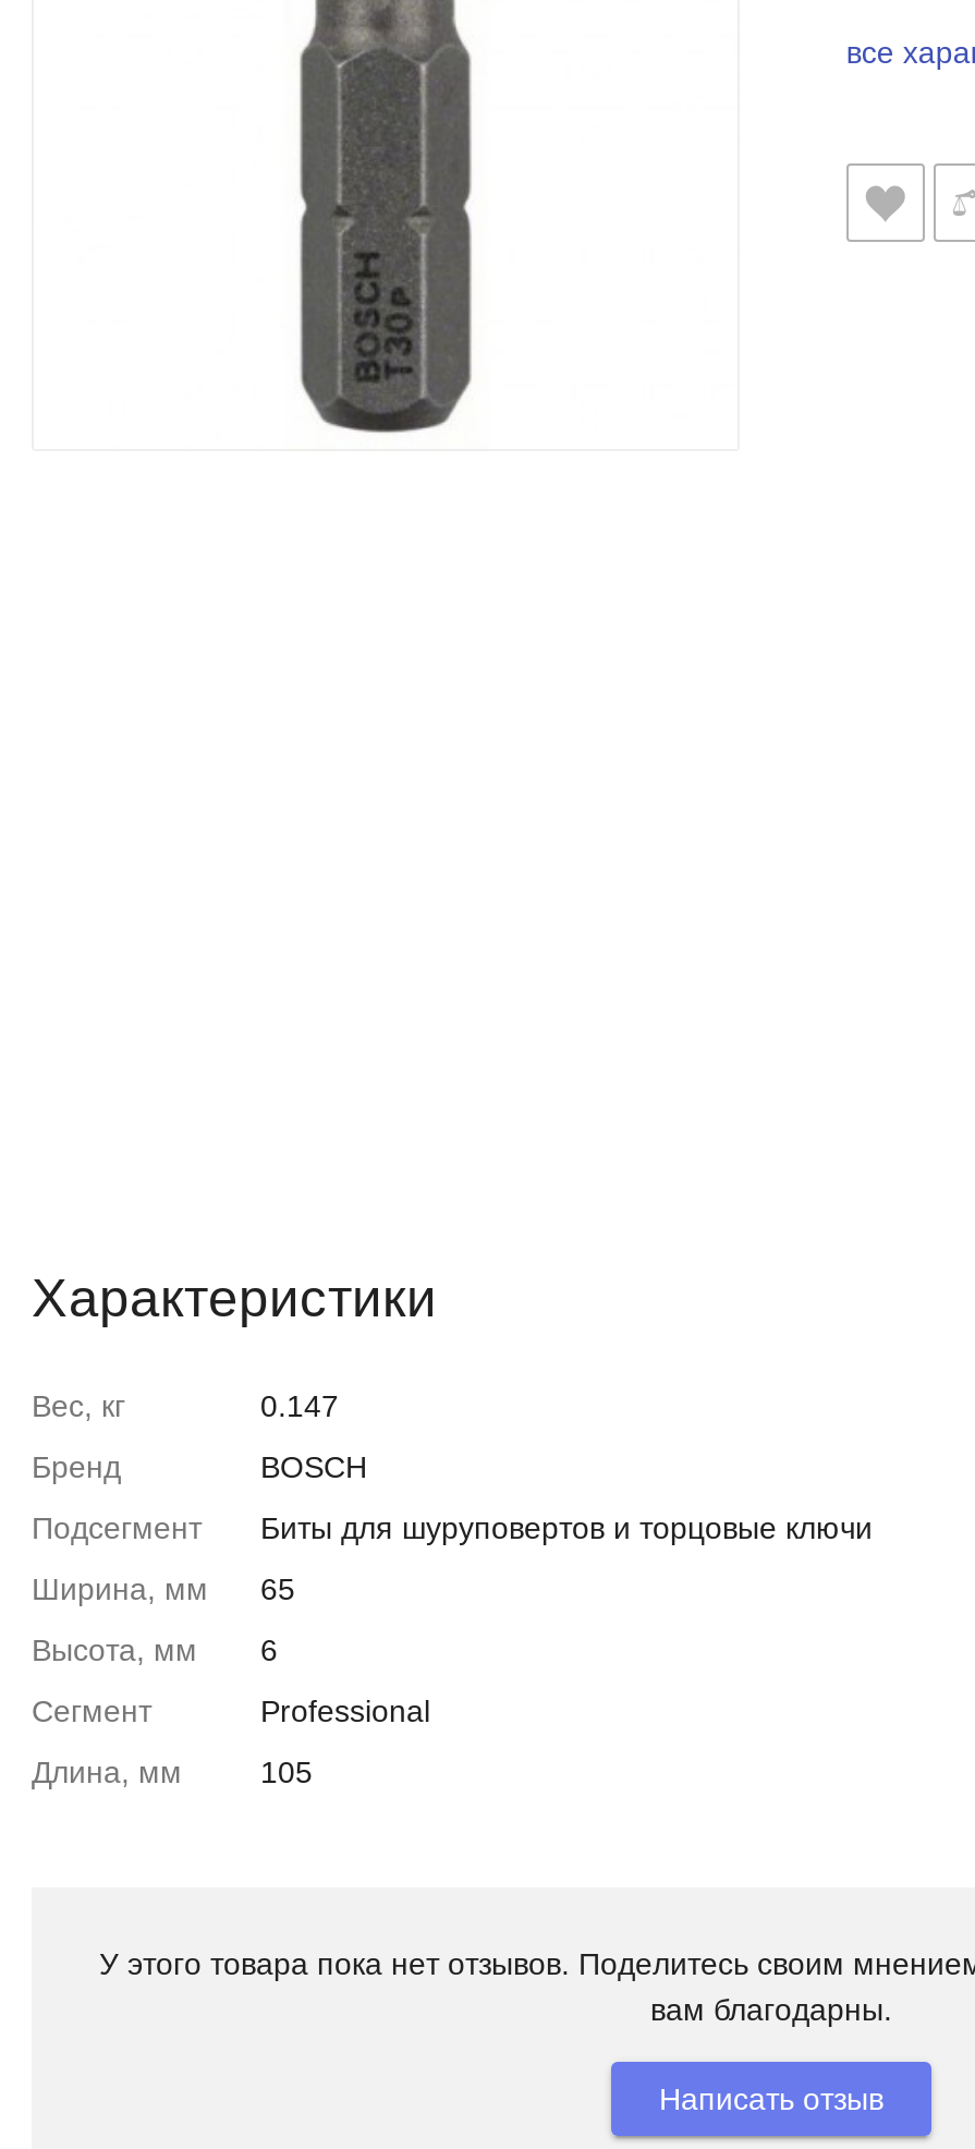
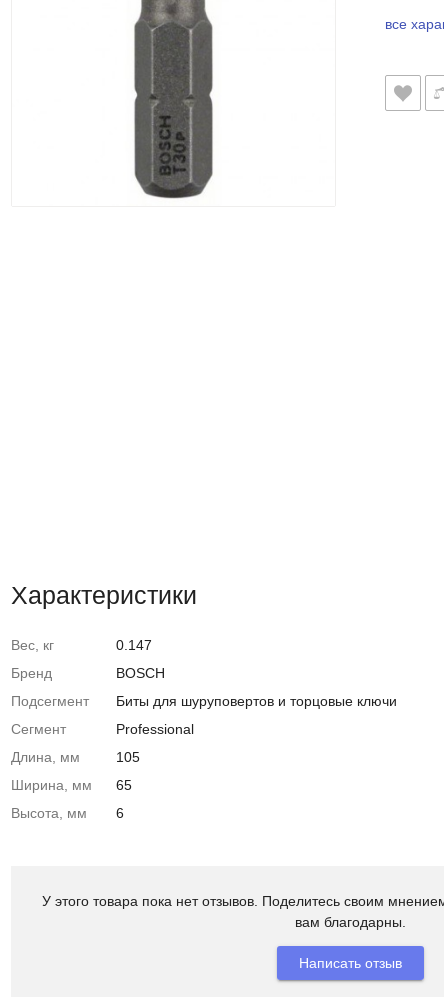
moved [32,1571,295,1667] -> [11,777,132,821]: Ширина, мм | 65 | Высота, мм | 6
moved [32,1693,430,1789] -> [11,721,194,765]: Сегмент | Professional | Длина, мм | 105

